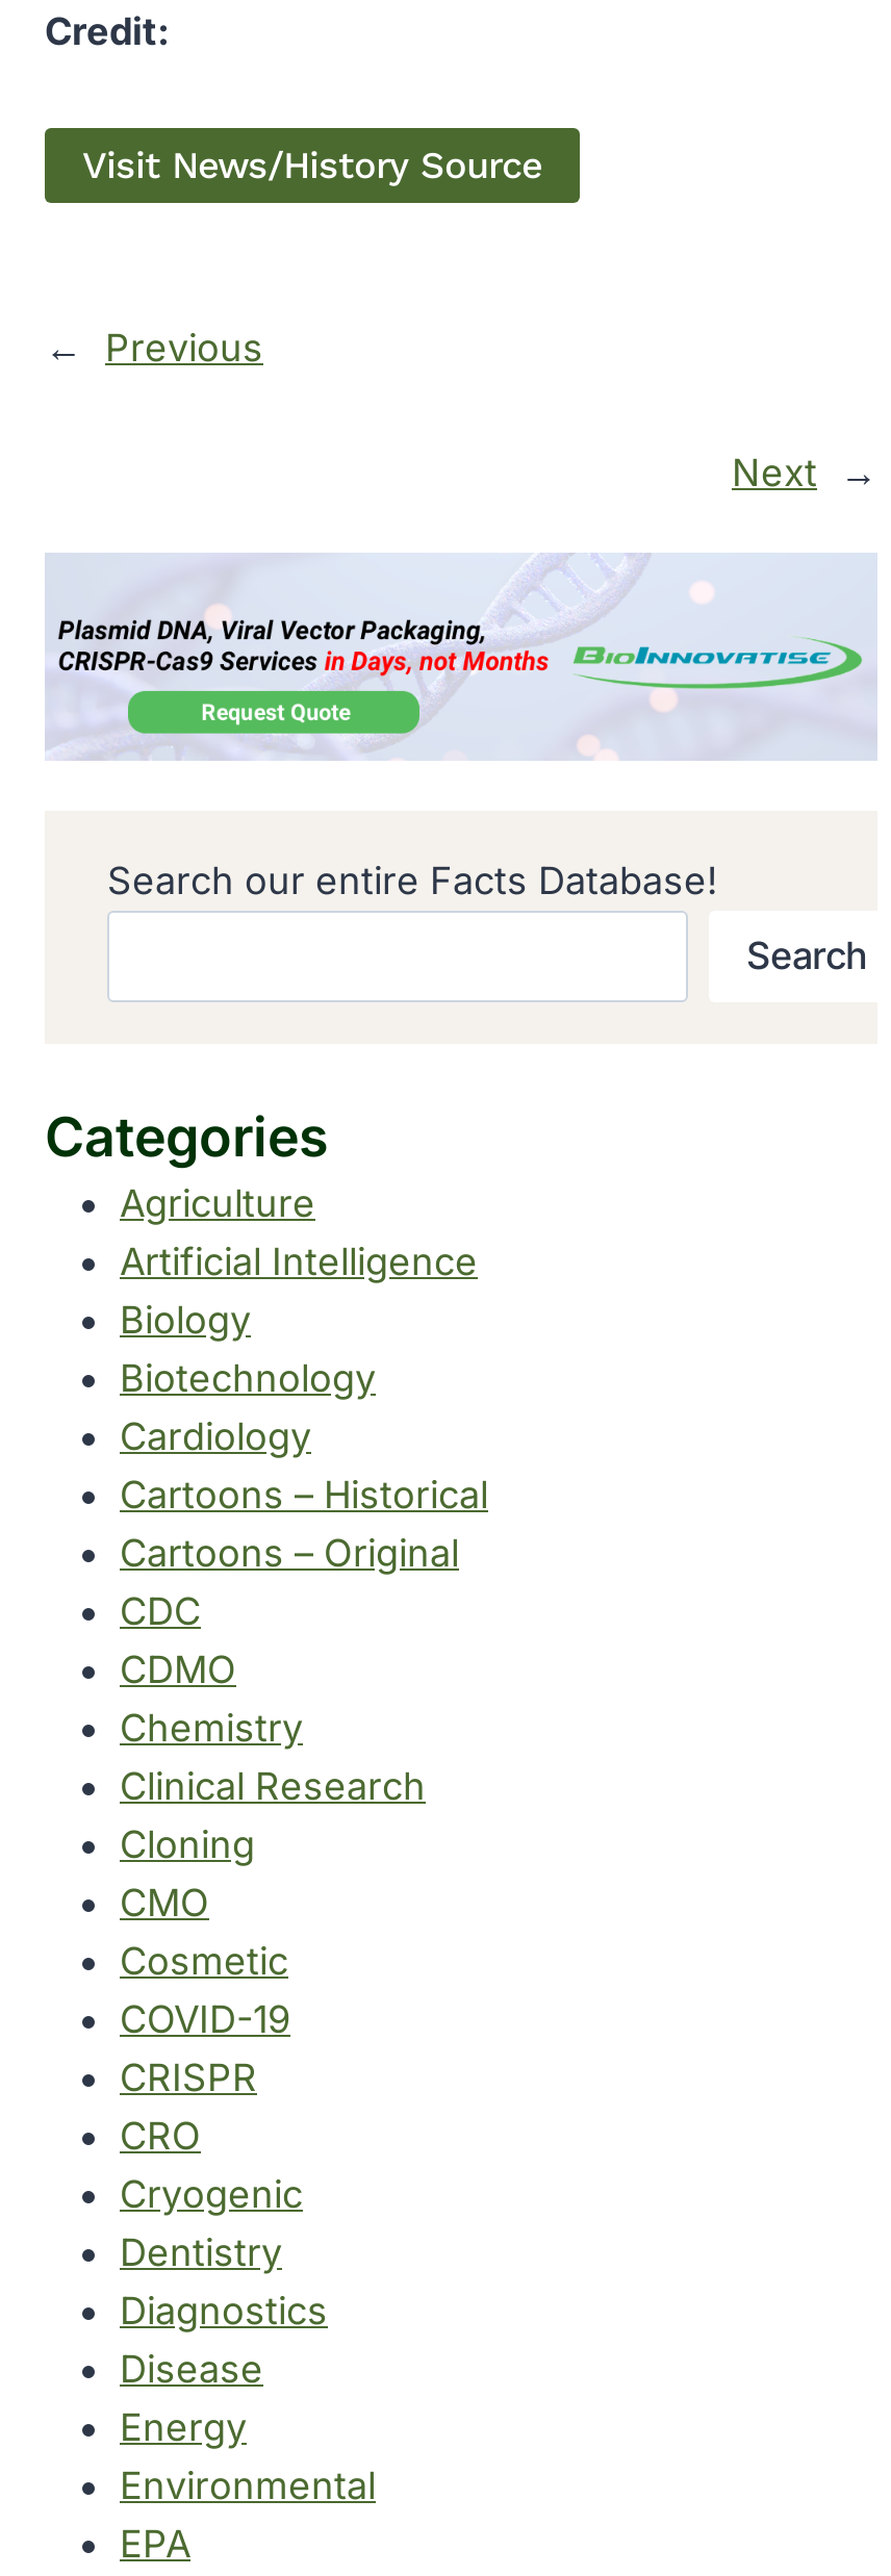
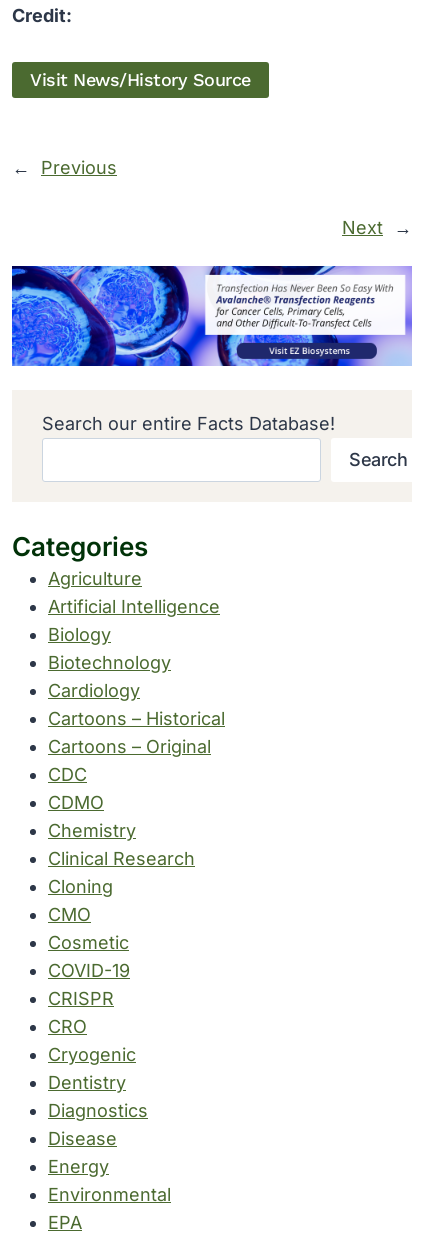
[45,553,875,761] [image] -> [11,265,412,367] [image]

